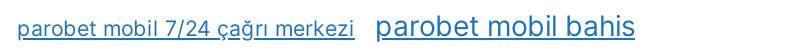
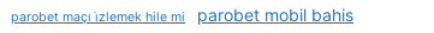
[17,17,355,43] parobet mobil 7/24 çağrı merkezi -> [11,10,185,25] parobet maçı i̇zlemek hile mi

